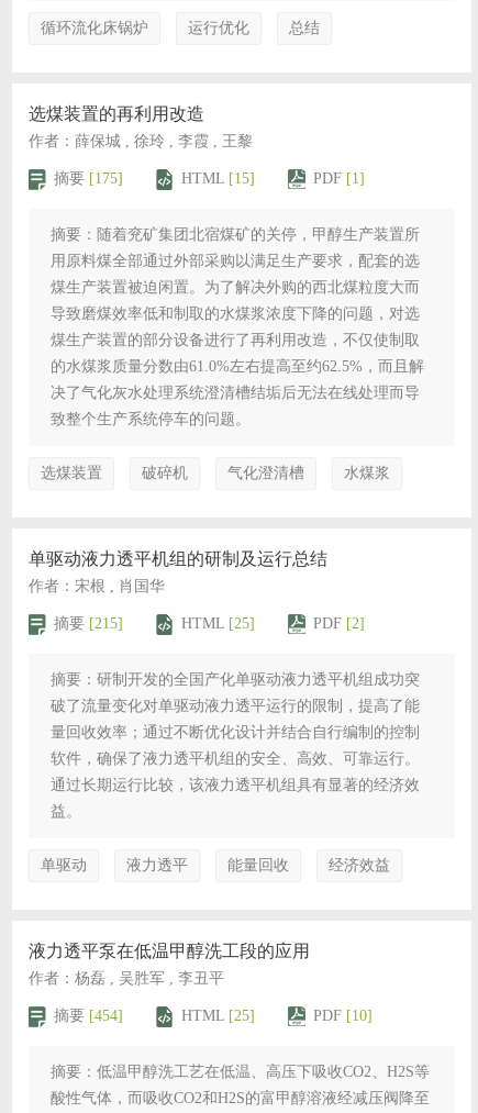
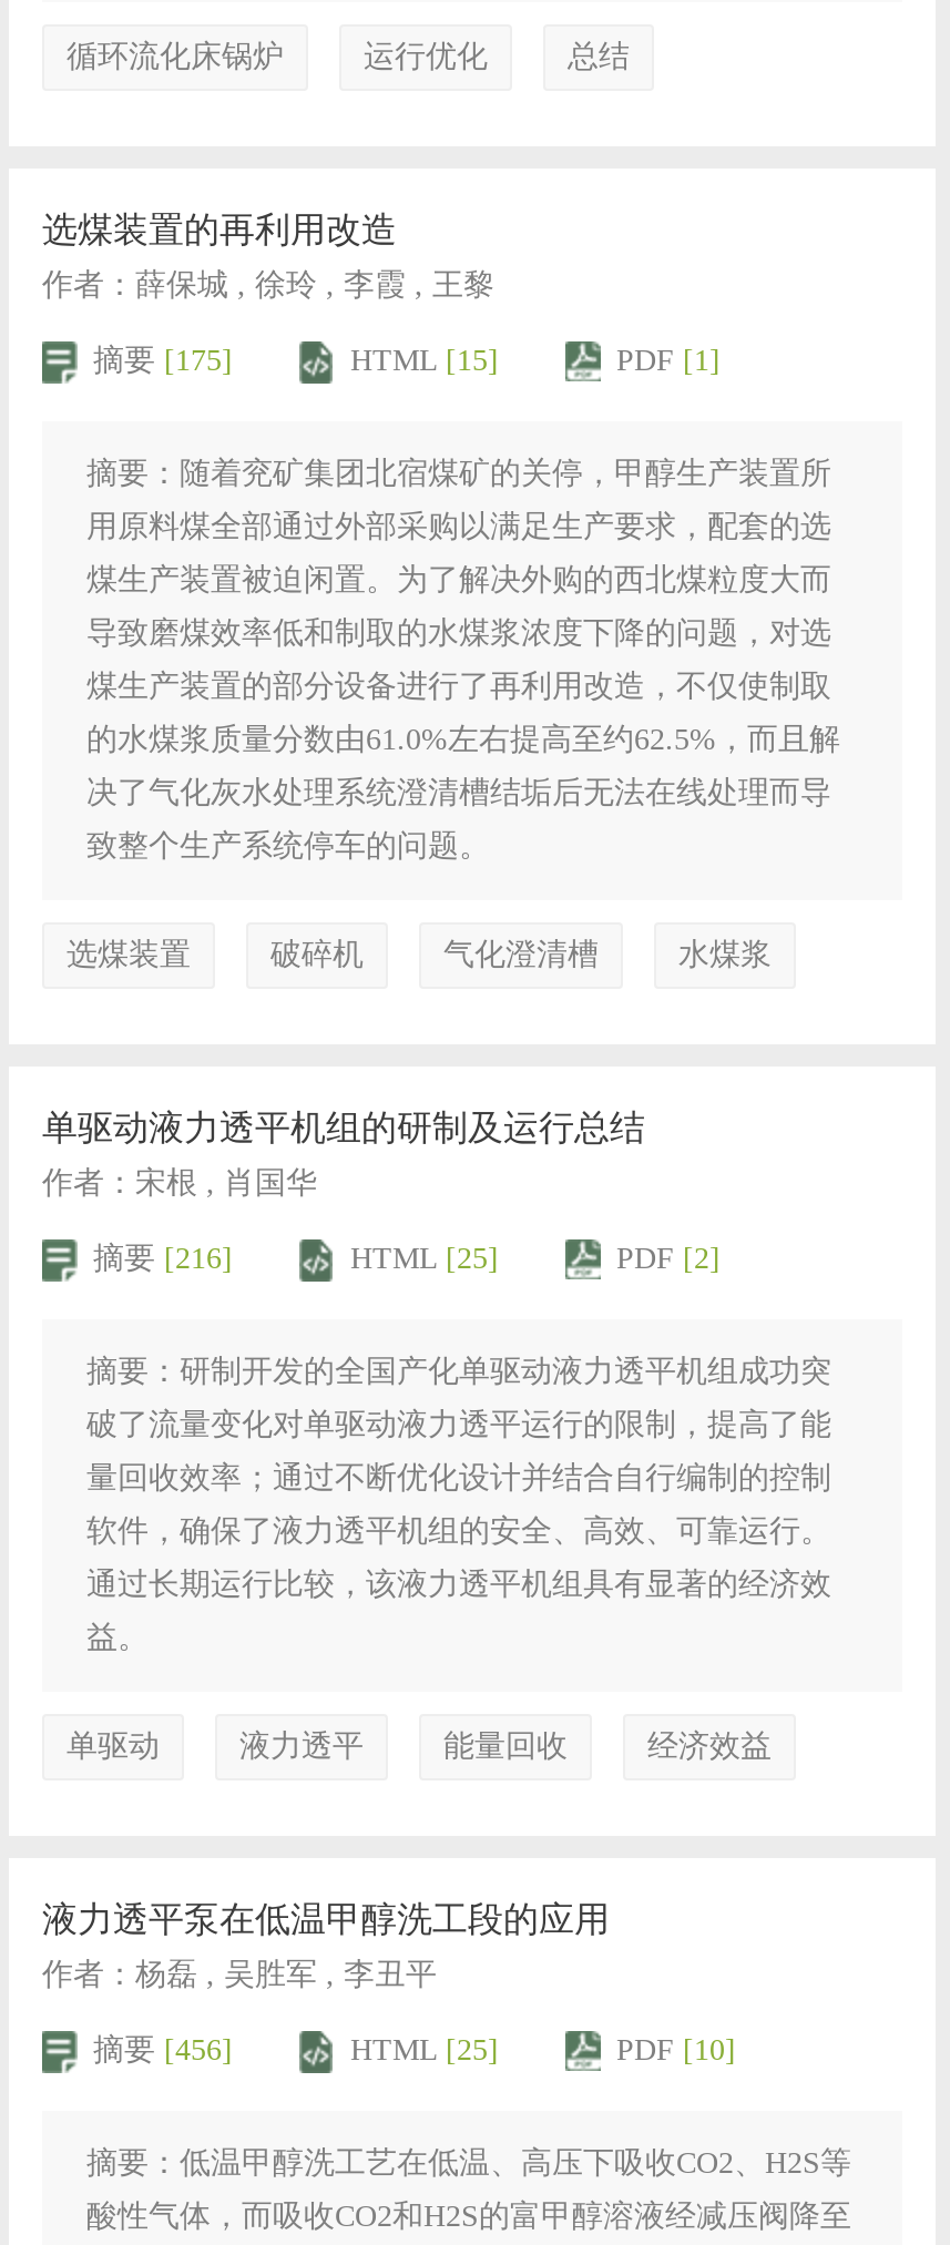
[54,615,123,632] 摘要[215] -> [93,1242,233,1275] 摘要[216]
[54,1008,123,1024] 摘要[454] -> [93,2033,233,2067] 摘要[456]

